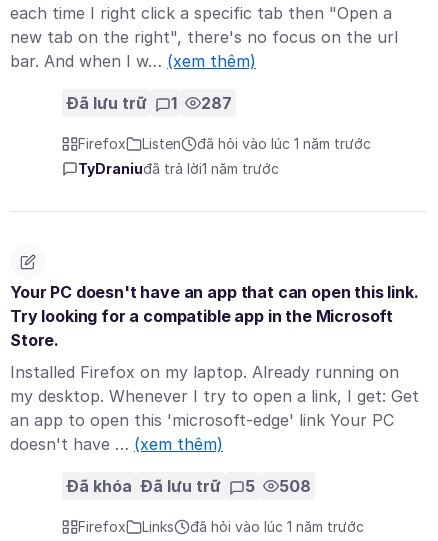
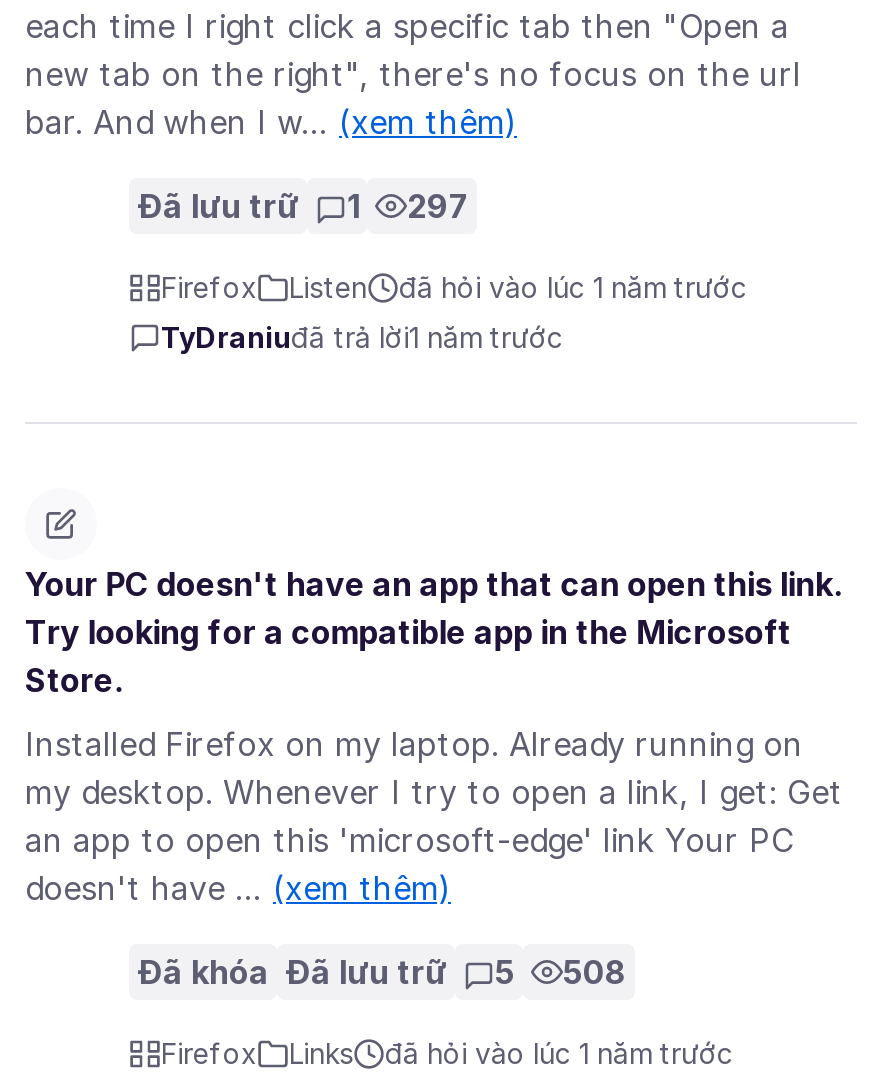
[66,93,232,113] Đã lưu trữ 1 287 -> [137,187,469,227] Đã lưu trữ 1 297

